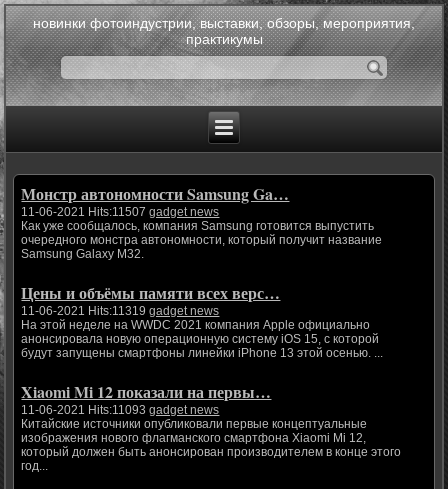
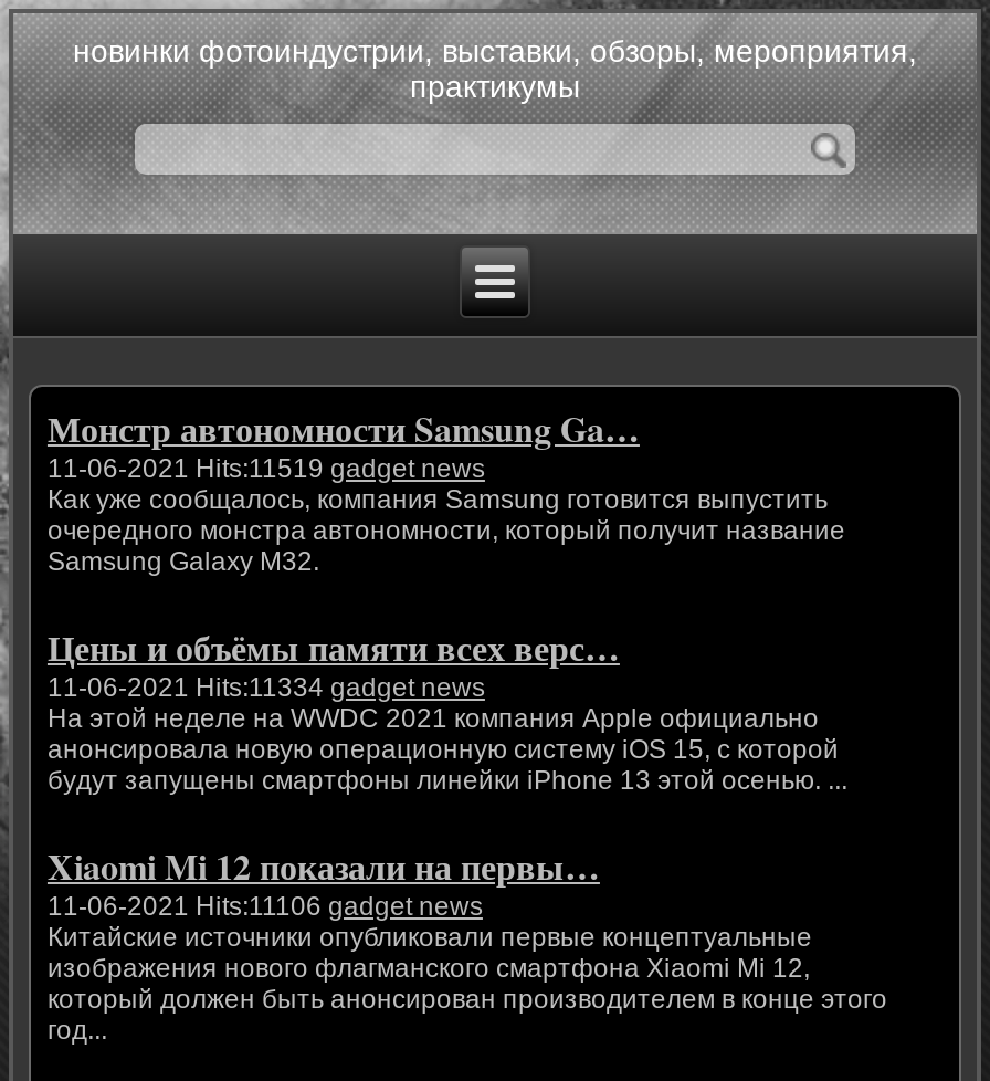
[21,205,219,219] 11-06-2021 Hits:11507 gadget news -> [48,454,485,485] 11-06-2021 Hits:11519 gadget news
[21,304,219,318] 11-06-2021 Hits:11319 gadget news -> [48,673,485,704] 11-06-2021 Hits:11334 gadget news
[21,403,219,417] 11-06-2021 Hits:11093 gadget news -> [48,892,483,923] 11-06-2021 Hits:11106 gadget news

